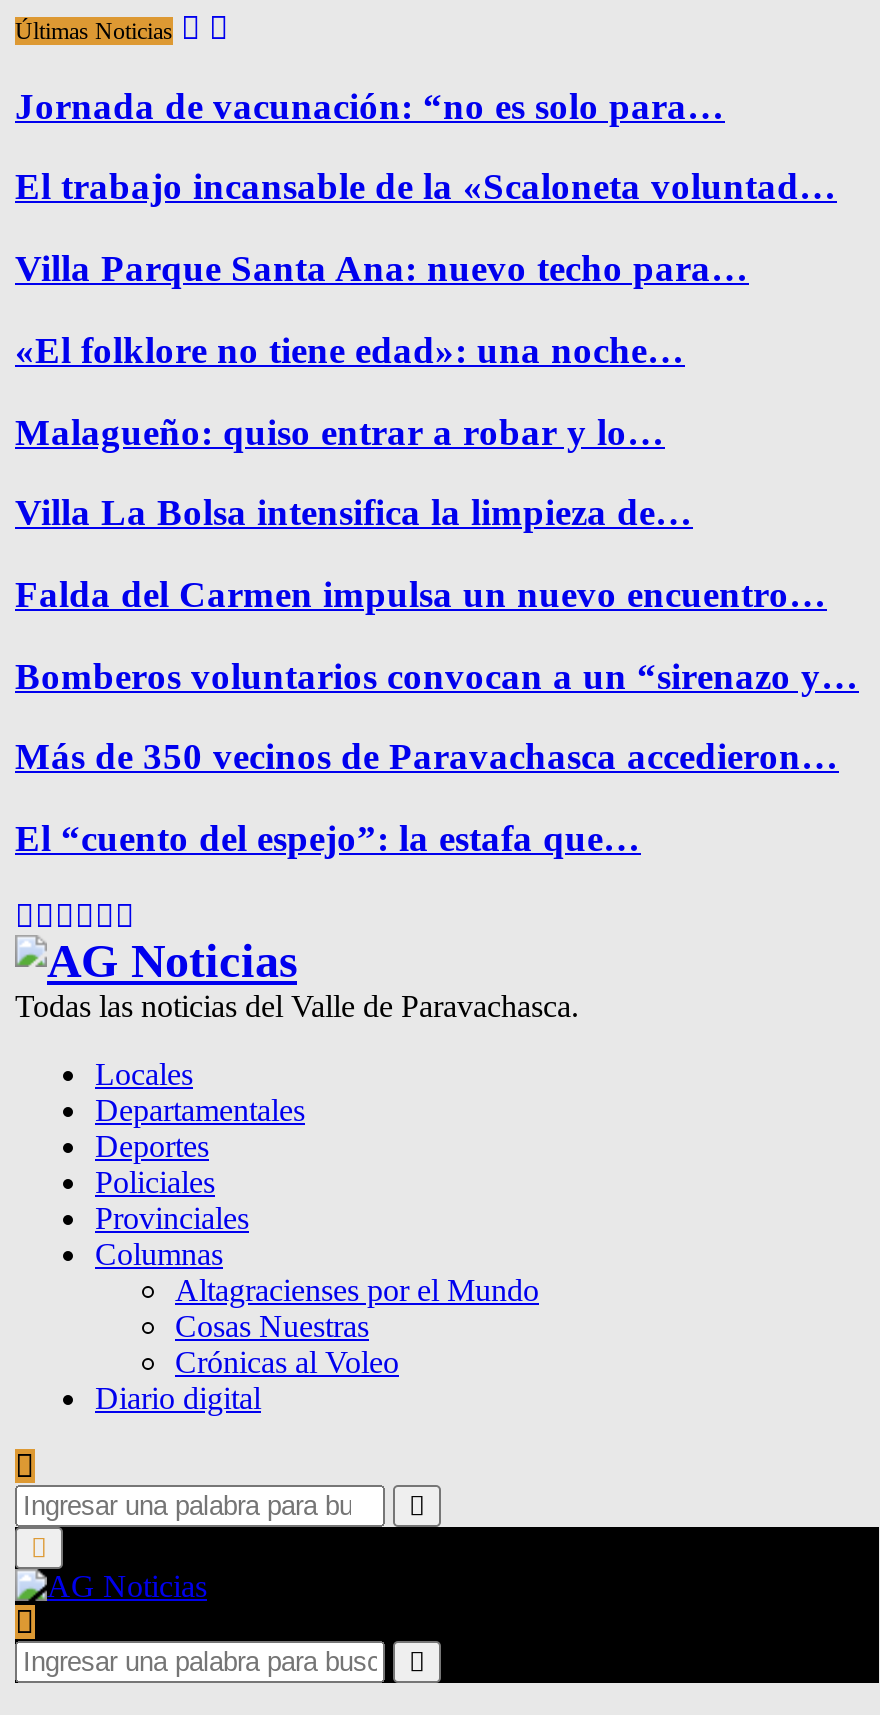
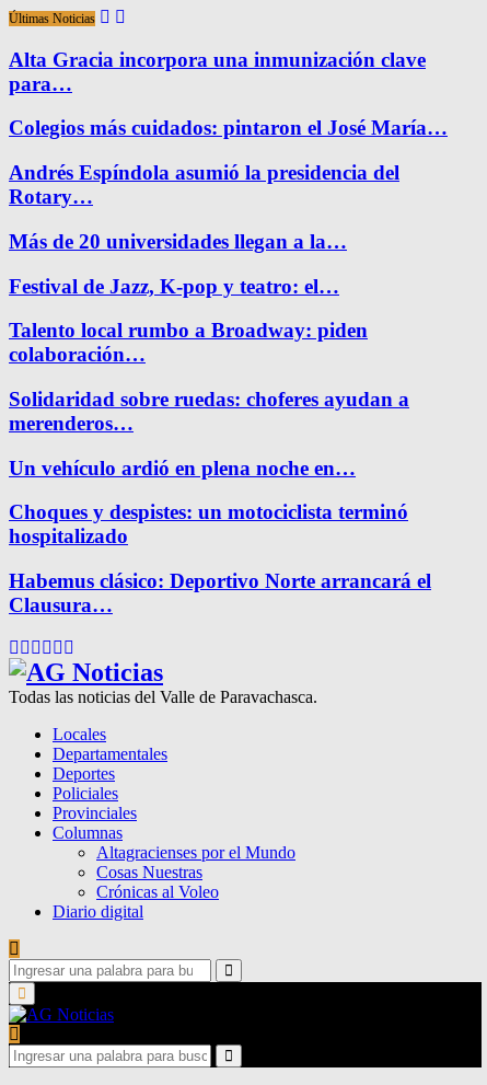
[15,84,725,126] Jornada de vacunación: “no es solo para… -> [9,48,426,95] Alta Gracia incorpora una inmunización clave | para…
[15,166,837,208] El trabajo incansable de la «Scaloneta voluntad… -> [9,116,448,139] Colegios más cuidados: pintaron el José María…
[15,247,749,289] Villa Parque Santa Ana: nuevo techo para… -> [9,161,399,208] Andrés Espíndola asumió la presidencia del | Rotary…
[15,329,685,371] «El folklore no tiene edad»: una noche… -> [9,230,347,253] Más de 20 universidades llegan a la…
[15,410,665,452] Malagueño: quiso entrar a robar y lo… -> [9,274,339,297] Festival de Jazz, K-pop y teatro: el…
[15,492,693,534] Villa La Bolsa intensifica la limpieza de… -> [9,319,368,366] Talento local rumbo a Broadway: piden | colaboración…
[15,573,827,615] Falda del Carmen impulsa un nuevo encuentro… -> [9,388,409,435] Solidaridad sobre ruedas: choferes ayudan a | merenderos…
[15,655,859,697] Bomberos voluntarios convocan a un “sirenazo y… -> [9,456,356,479] Un vehículo ardió en plena noche en…
[15,736,839,778] Más de 350 vecinos de Paravachasca accedieron… -> [9,501,408,548] Choques y despistes: un motociclista terminó | hospitalizado
[15,817,641,859] El “cuento del espejo”: la estafa que… -> [9,570,431,617] Habemus clásico: Deportivo Norte arrancará el | Clausura…

